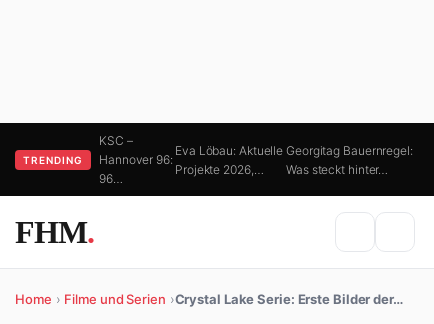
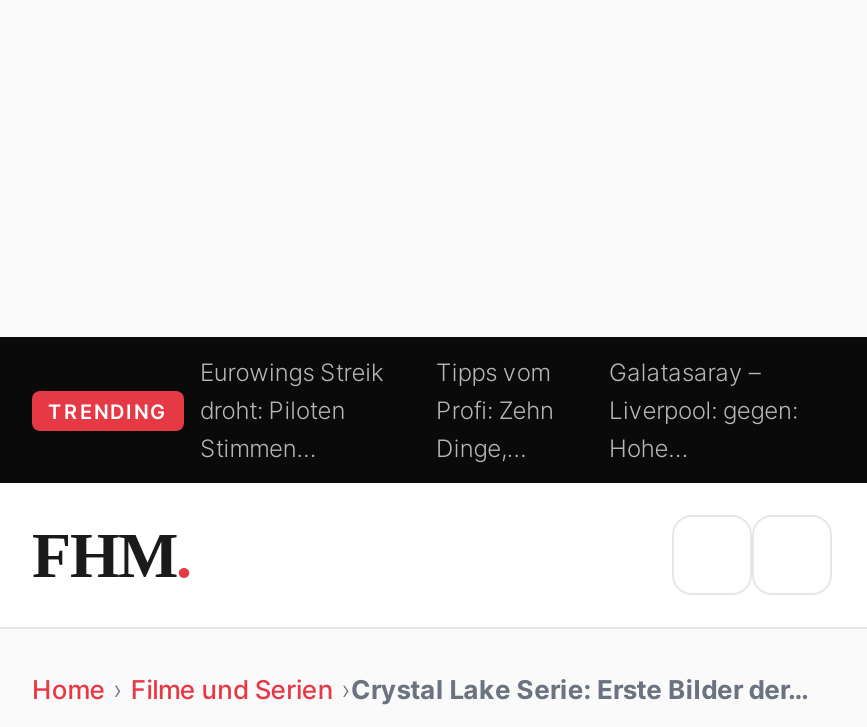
[99,133,173,186] KSC – | Hannover 96: | 96… -> [200,357,383,463] Eurowings Streik | droht: Piloten | Stimmen…
[175,142,283,176] Eva Löbau: Aktuelle | Projekte 2026,… -> [436,357,554,463] Tipps vom | Profi: Zehn | Dinge,…
[286,142,413,176] Georgitag Bauernregel: | Was steckt hinter… -> [609,357,798,463] Galatasaray – | Liverpool: gegen: | Hohe…

